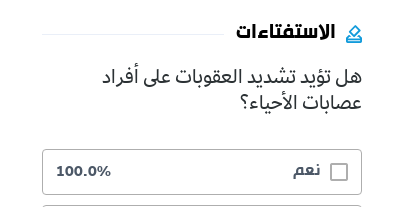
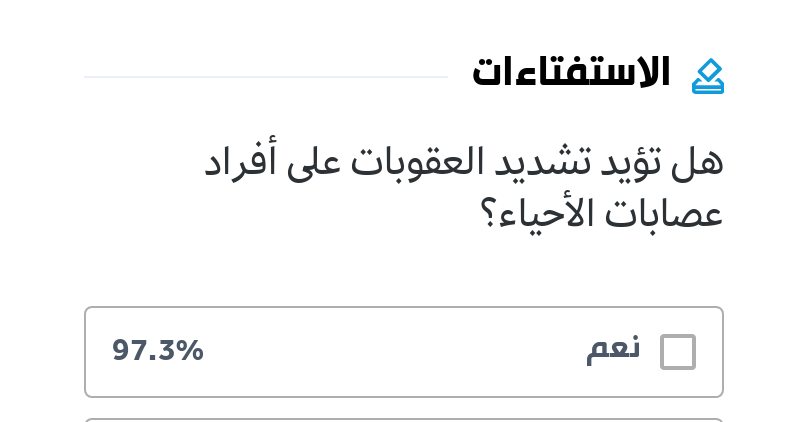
[56,160,111,184] 100.0% -> [112,328,204,376] 97.3%

